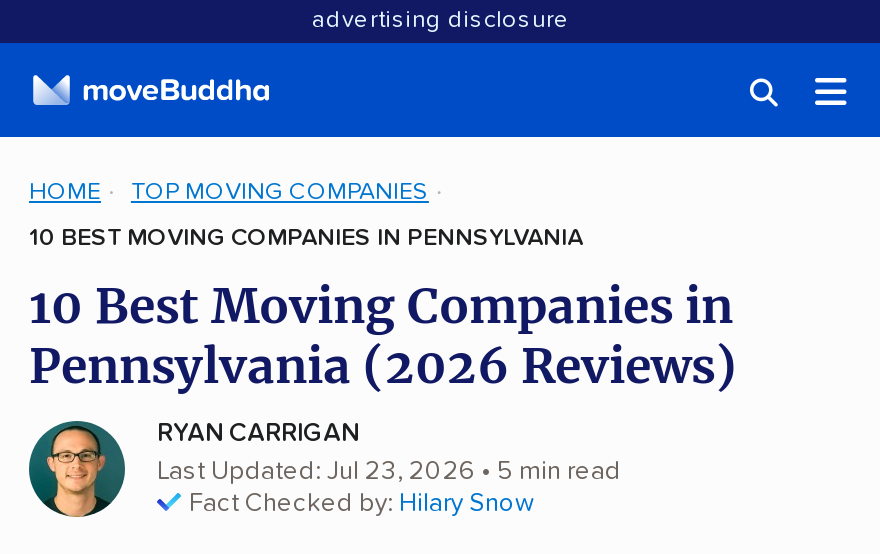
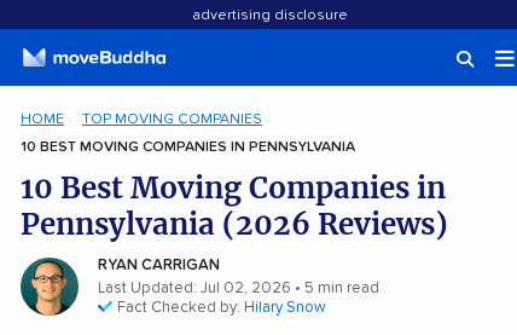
[157,459,621,485] Last Updated: Jul 23, 2026 • 5 min read -> [98,281,379,296] Last Updated: Jul 02, 2026 • 5 min read

